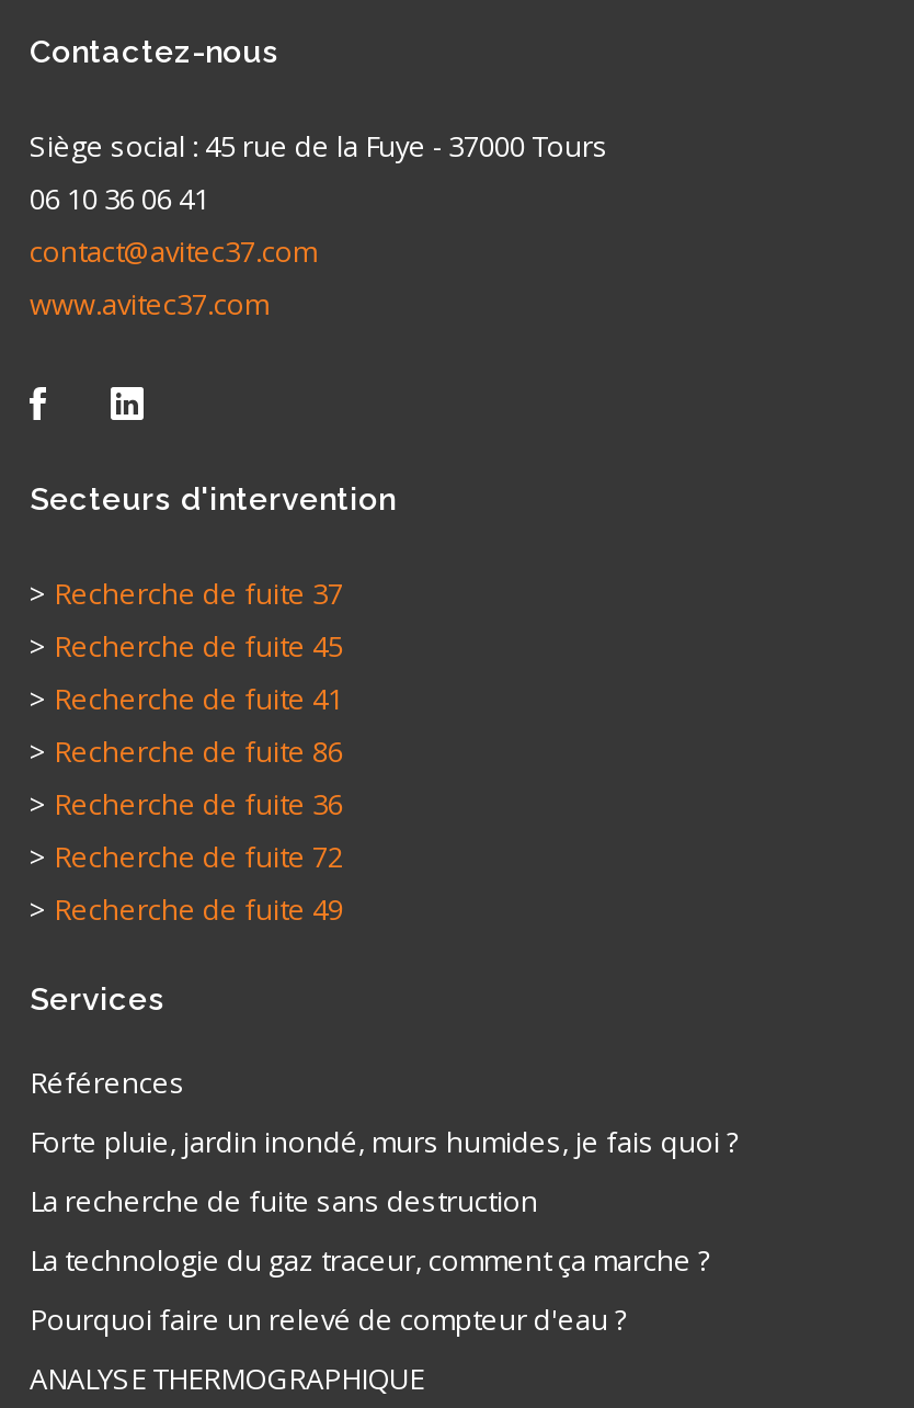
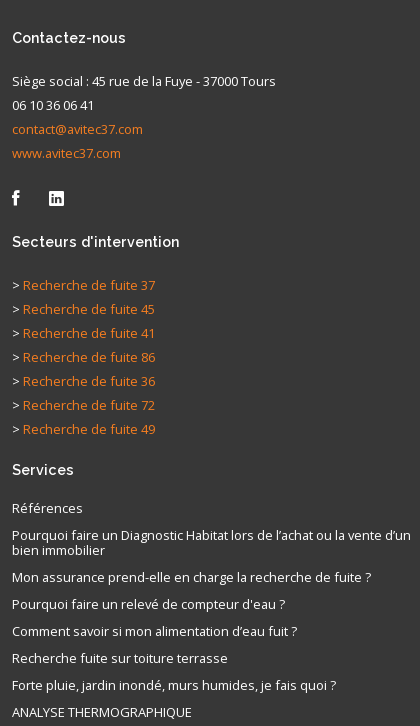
moved [30,1122,740,1161] -> [12,676,336,694]: Forte pluie, jardin inondé, murs humides, je fais quoi ?
[30,1181,711,1280] La recherche de fuite sans destruction | La technologie du gaz traceur, comment ça marche ? -> [12,526,411,586] Pourquoi faire un Diagnostic Habitat lors de l’achat ou la vente d’un | bien immobilier | Mon assurance prend-elle en charge la recherche de fuite ?
none -> [12,622,297,667] Comment savoir si mon alimentation d’eau fuit ? | Recherche fuite sur toiture terrasse

